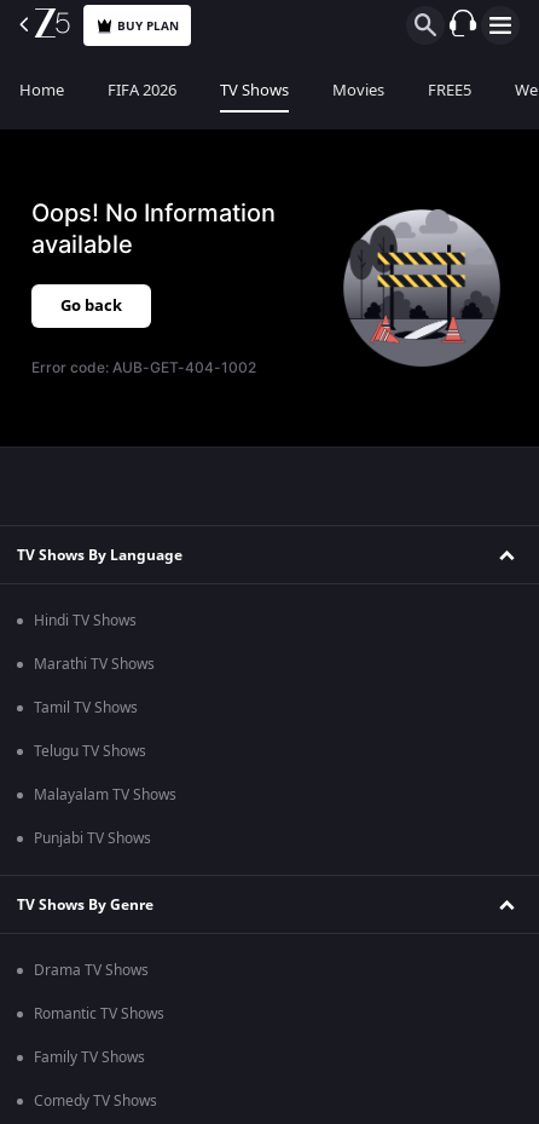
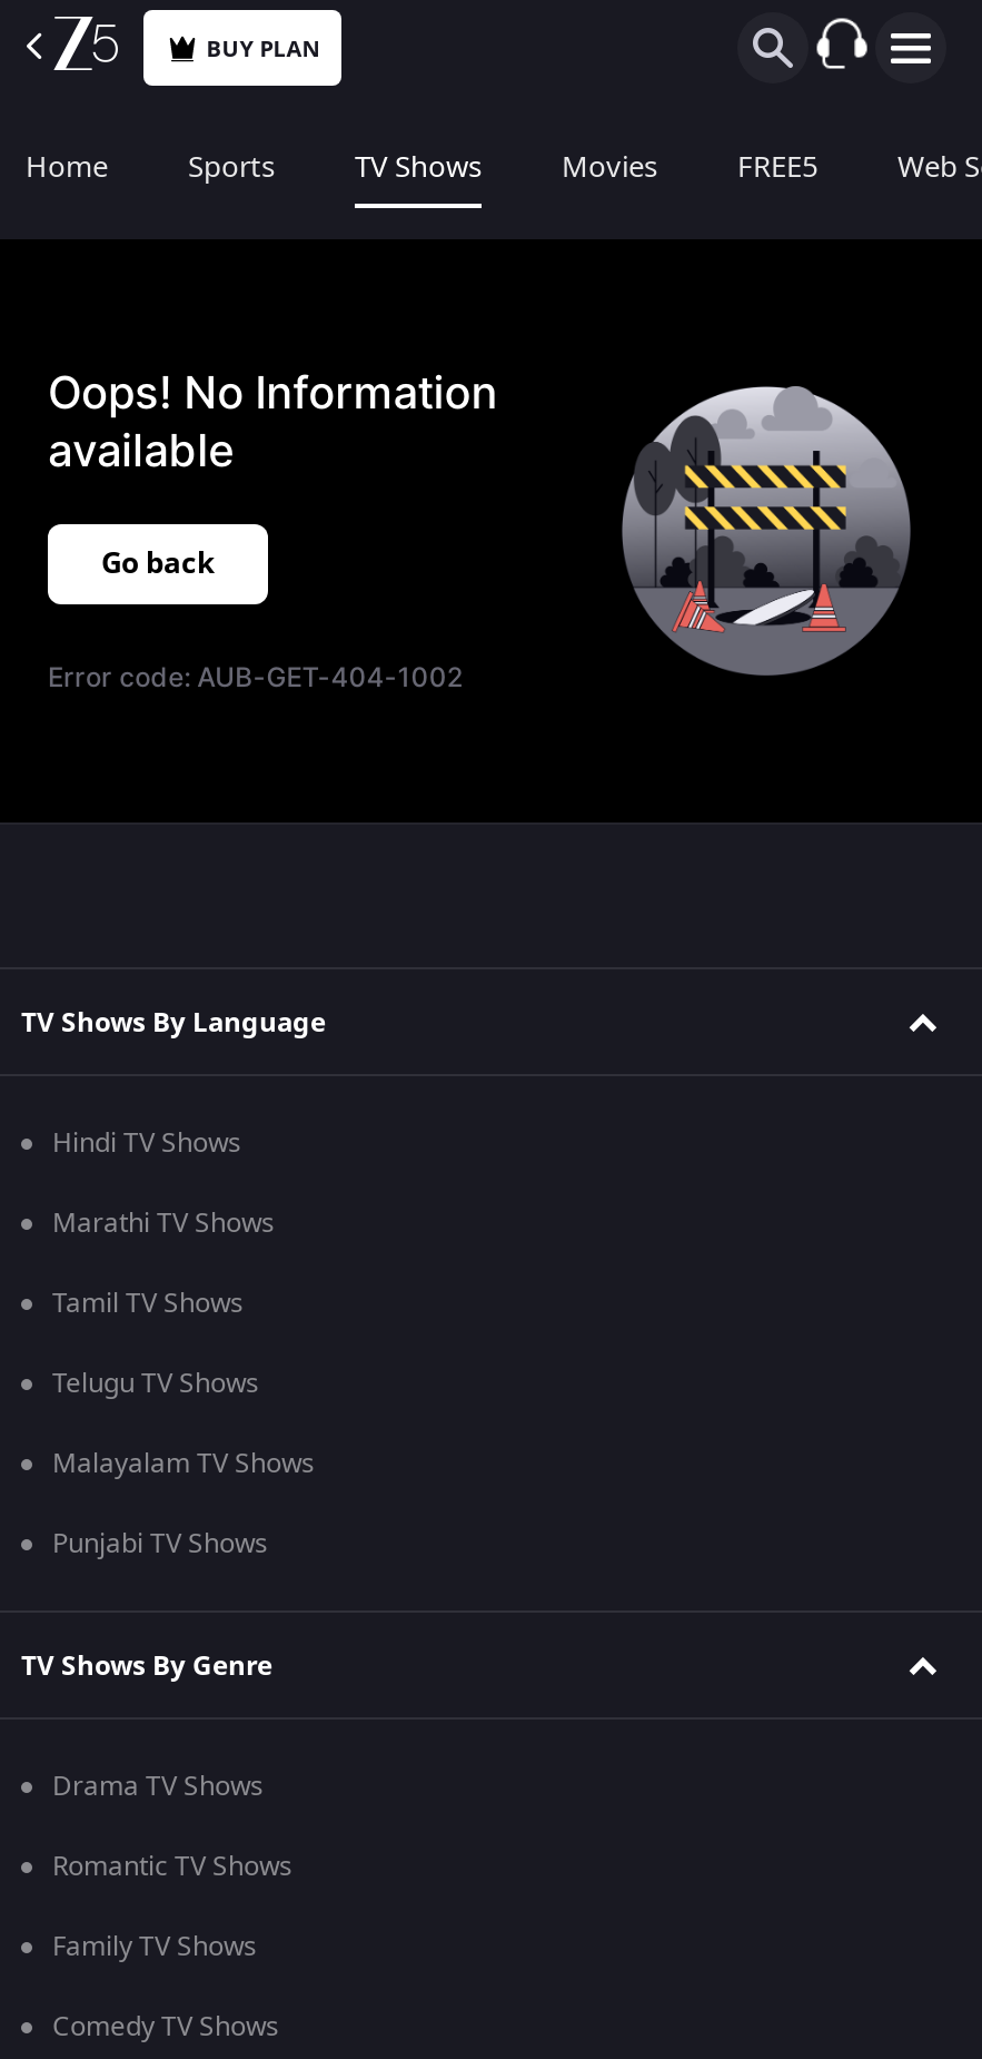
[108,79,176,102] FIFA 2026 -> [188,146,275,188] Sports

